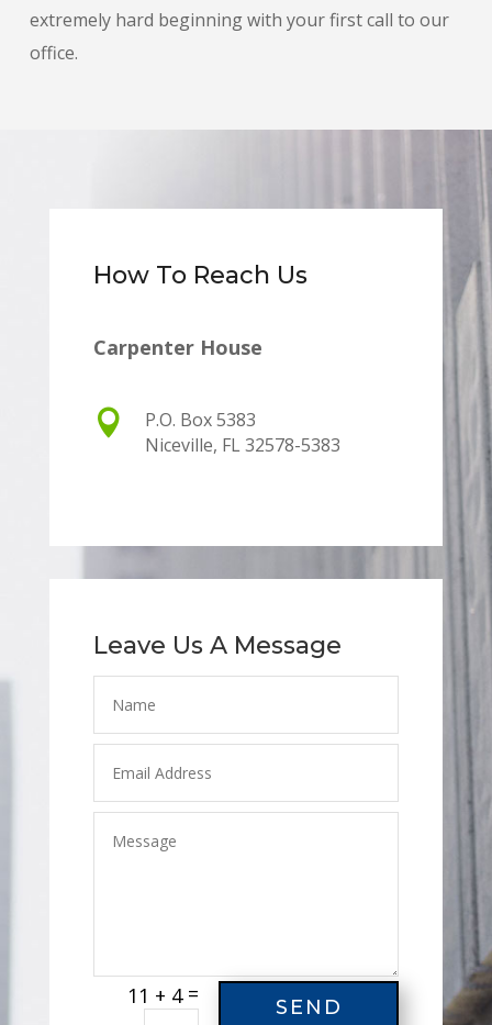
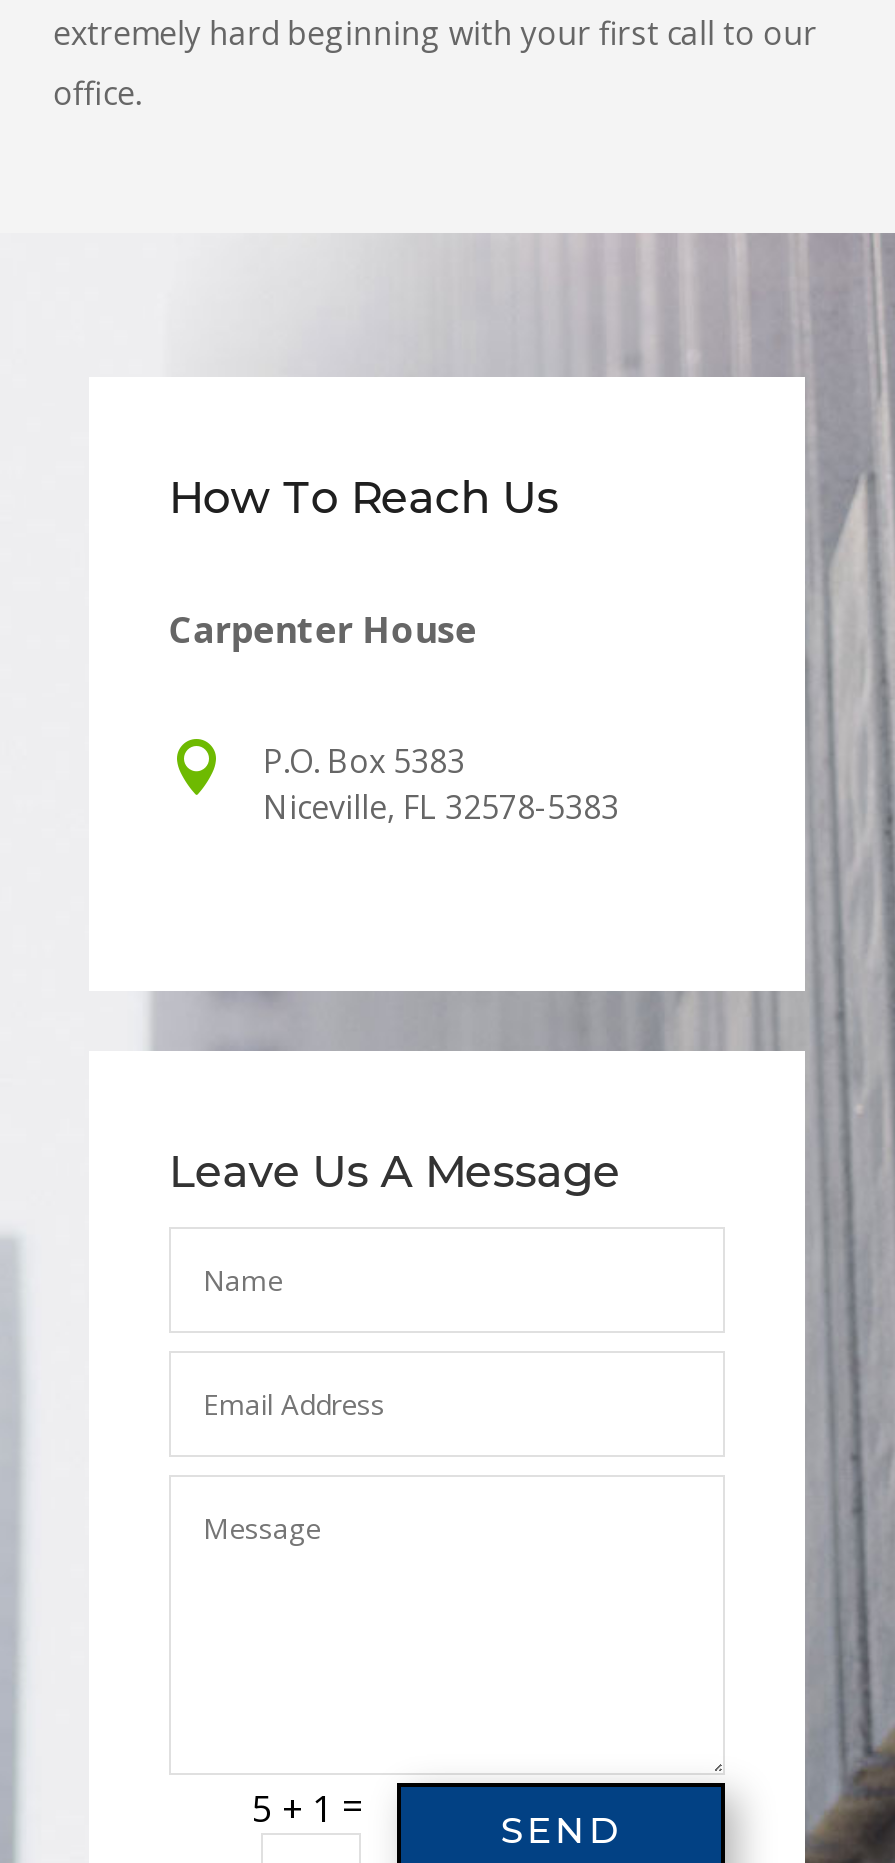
[128,980,199,1008] 11 + 4 = -> [252,1781,362,1832] 5 + 1 =

